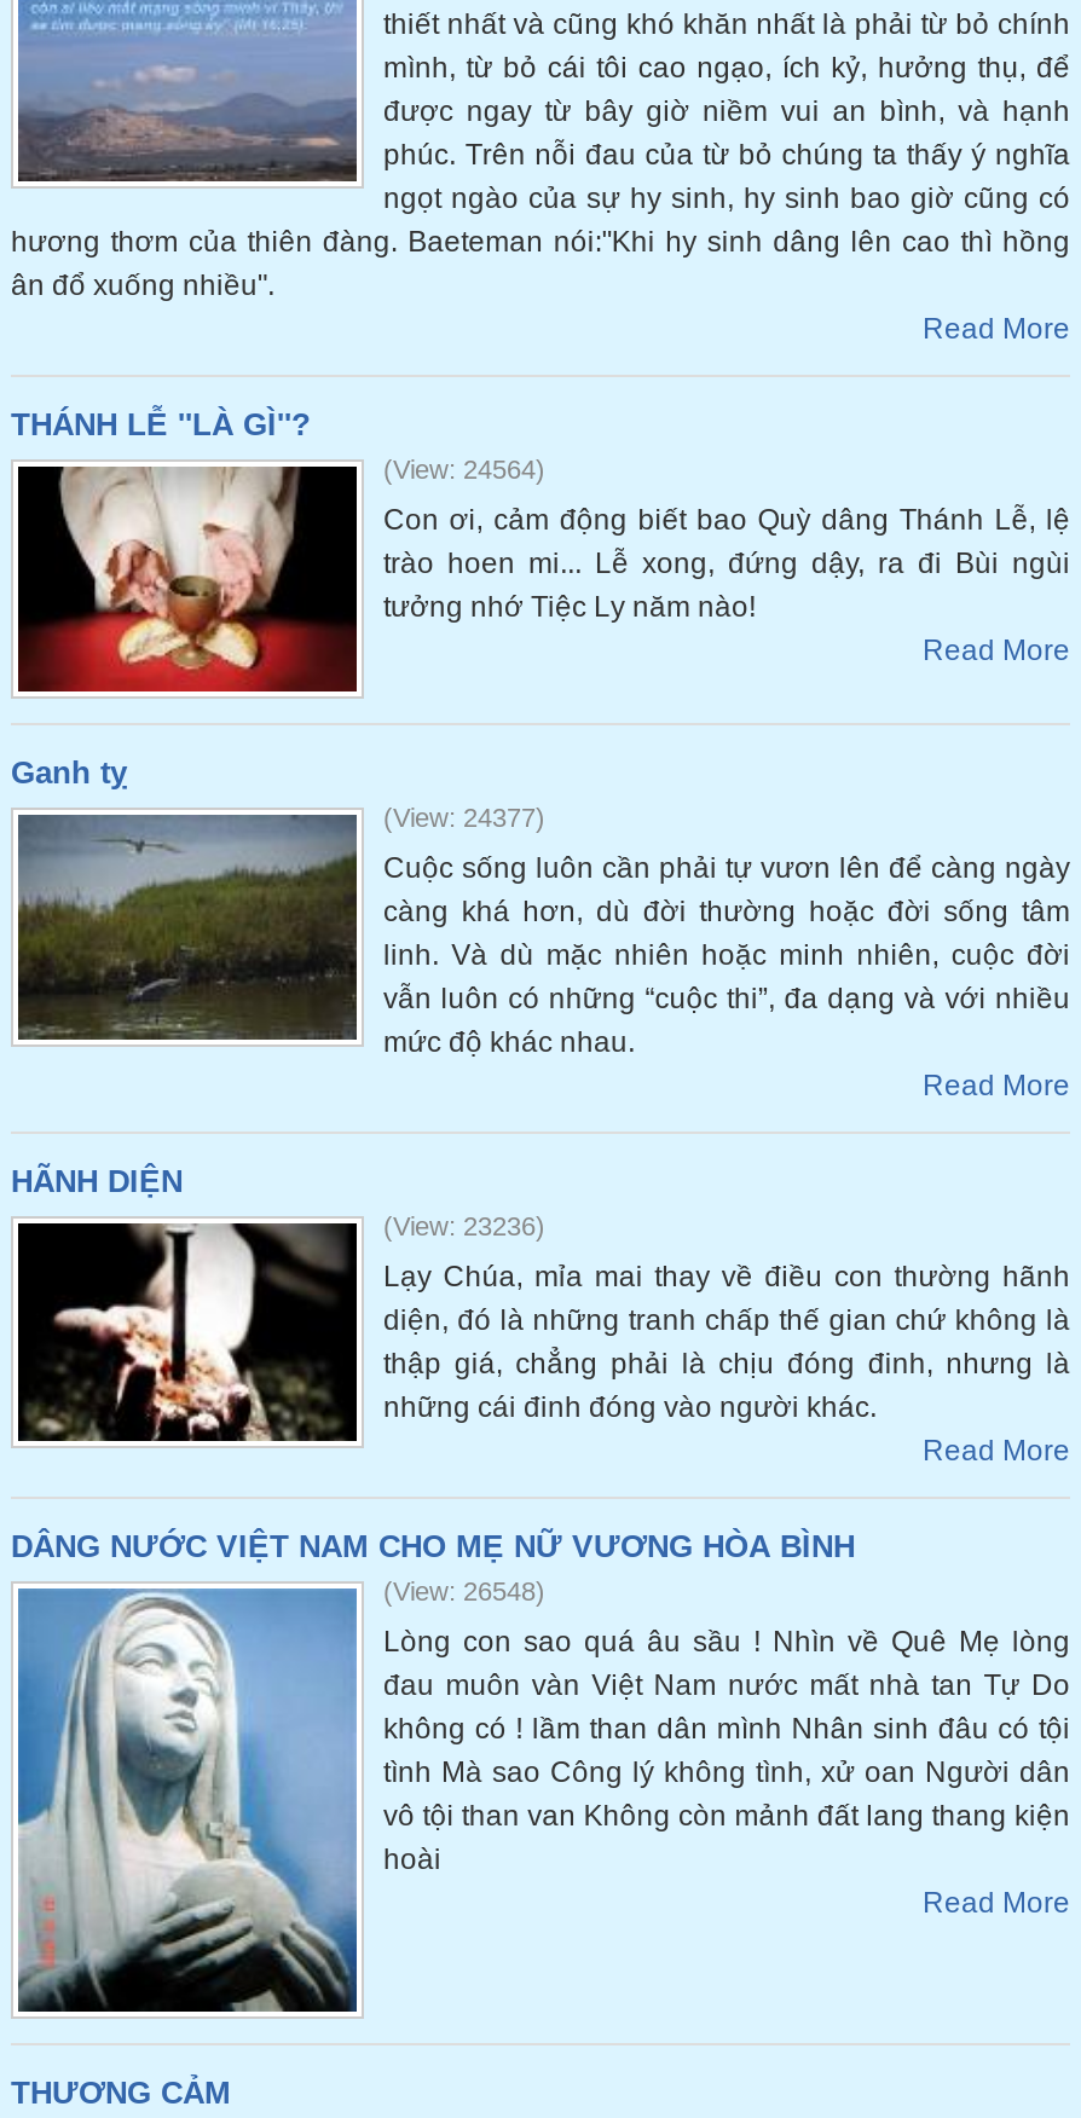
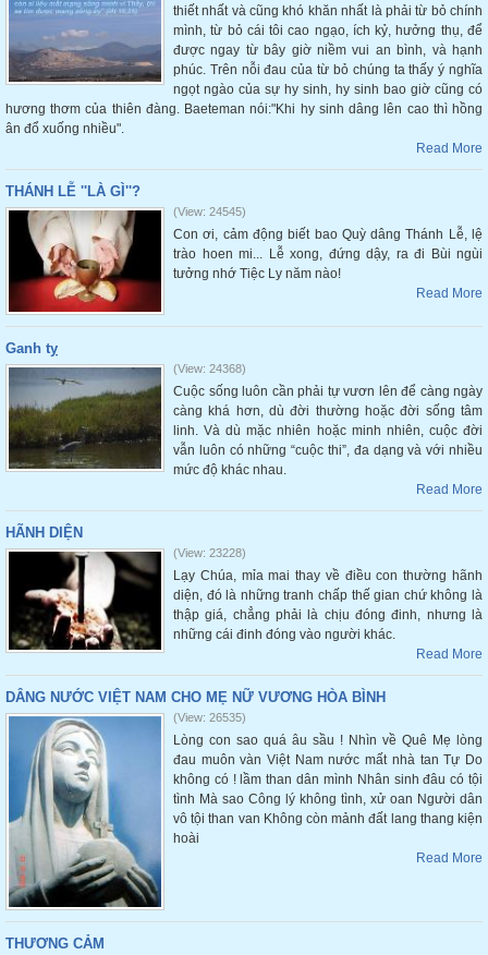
[383,455,545,484] (View: 24564) -> [173,205,246,218] (View: 24545)
[383,803,545,832] (View: 24377) -> [173,362,246,375] (View: 24368)
[383,1211,545,1240] (View: 23236) -> [173,546,246,559] (View: 23228)
[383,1576,545,1605] (View: 26548) -> [173,711,246,724] (View: 26535)

